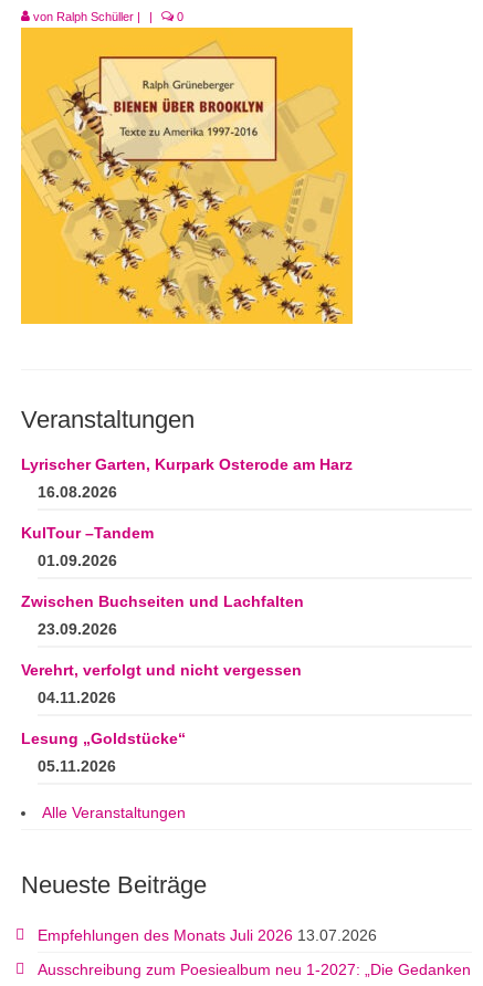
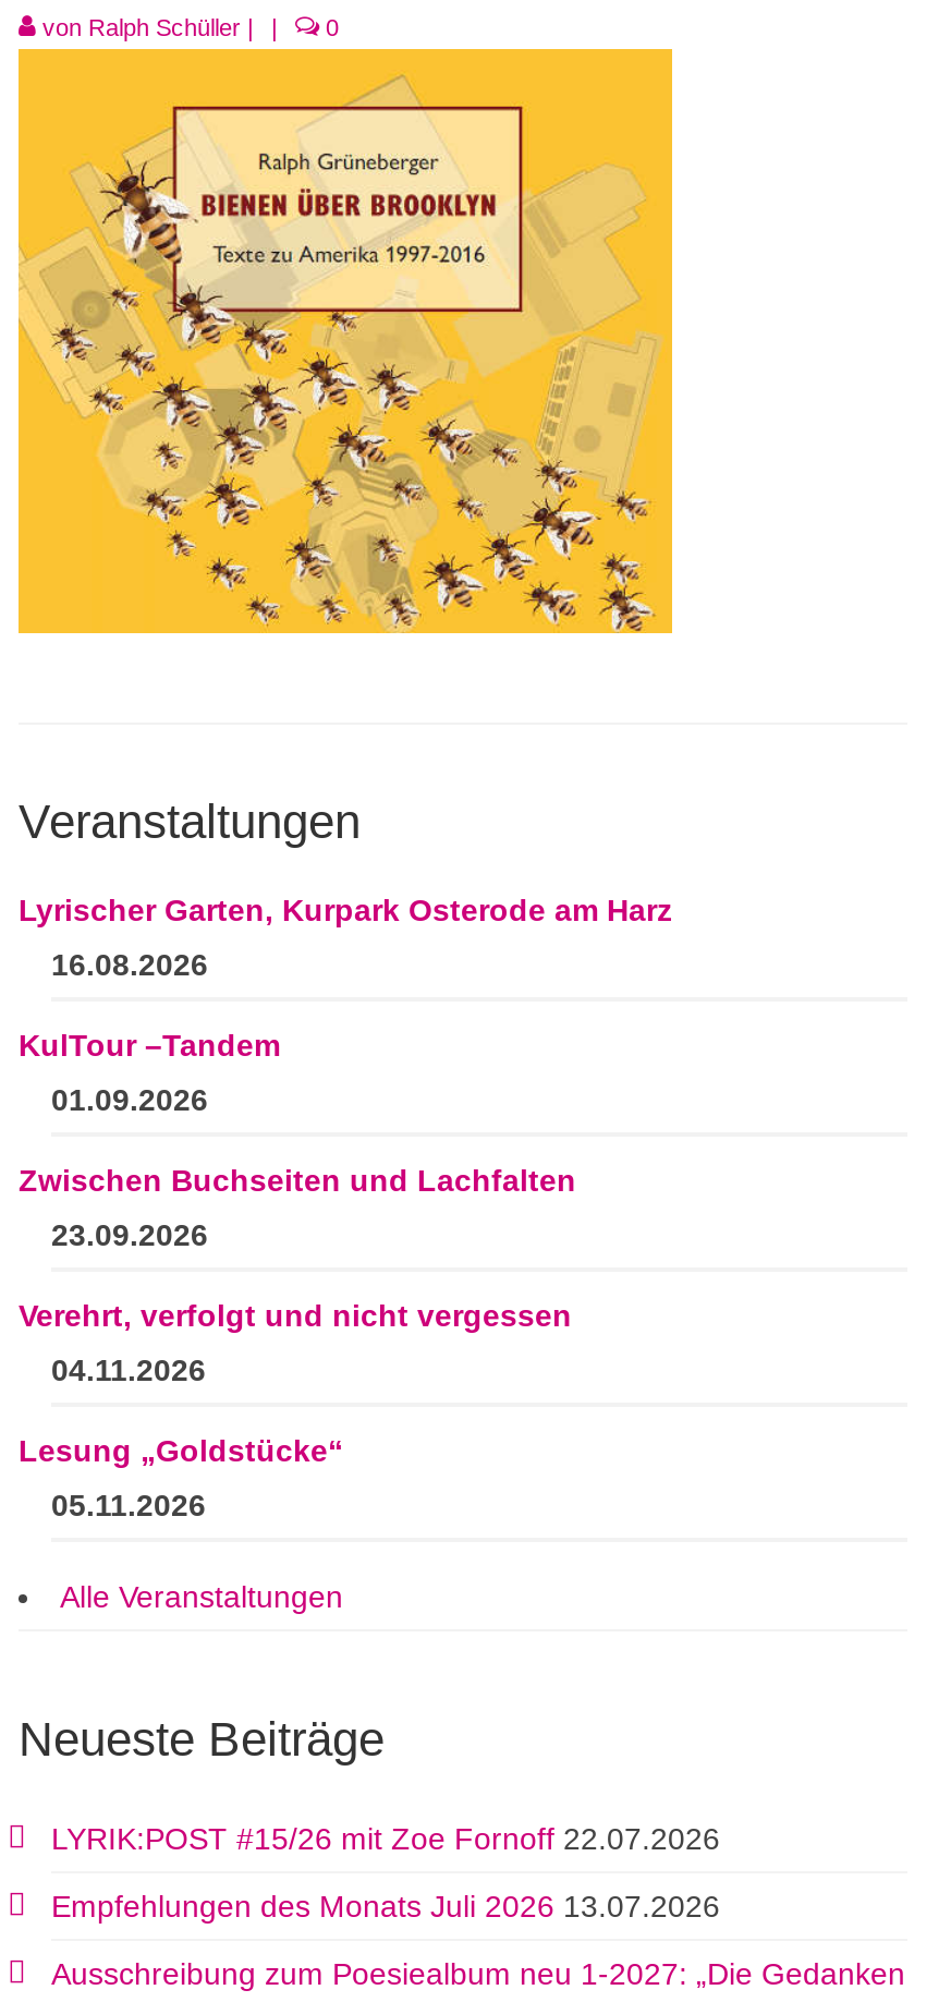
none -> [51,1822,720,1856] LYRIK:POST #15/26 mit Zoe Fornoff 22.07.2026

